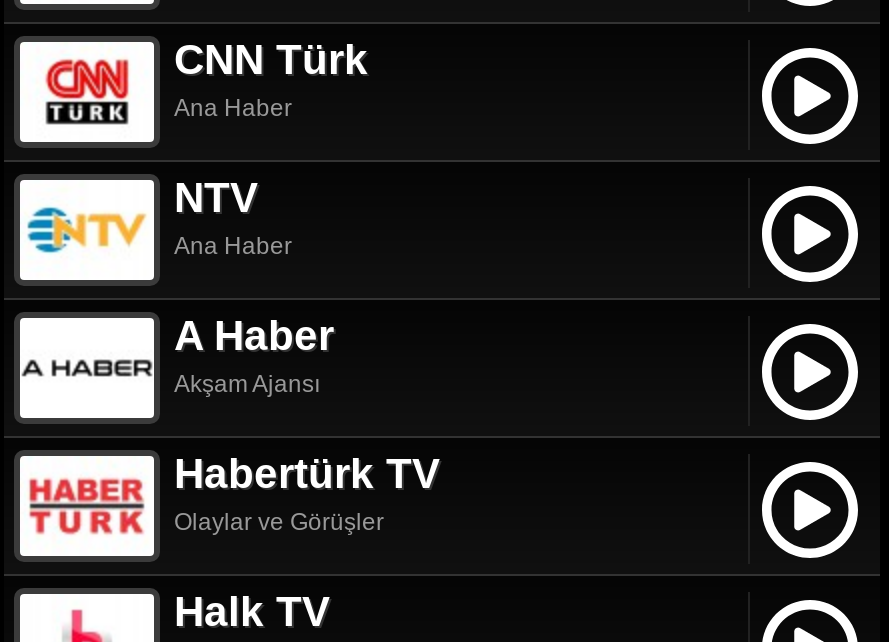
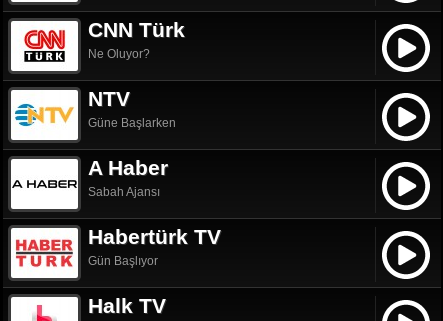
[174,94,292,122] Ana Haber -> [88,47,150,61] Ne Oluyor?
[174,232,292,260] Ana Haber -> [88,116,176,130] Güne Başlarken
[174,370,320,398] Akşam Ajansı -> [88,185,160,199] Sabah Ajansı
[174,508,384,536] Olaylar ve Görüşler -> [88,254,158,268] Gün Başlıyor

